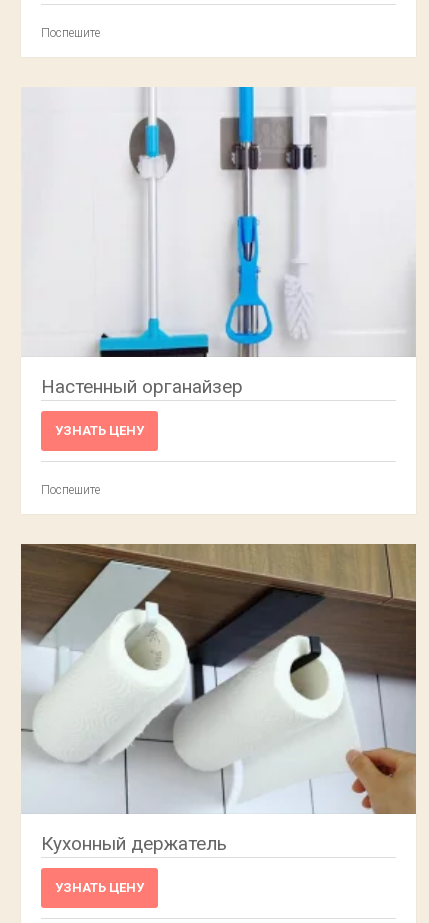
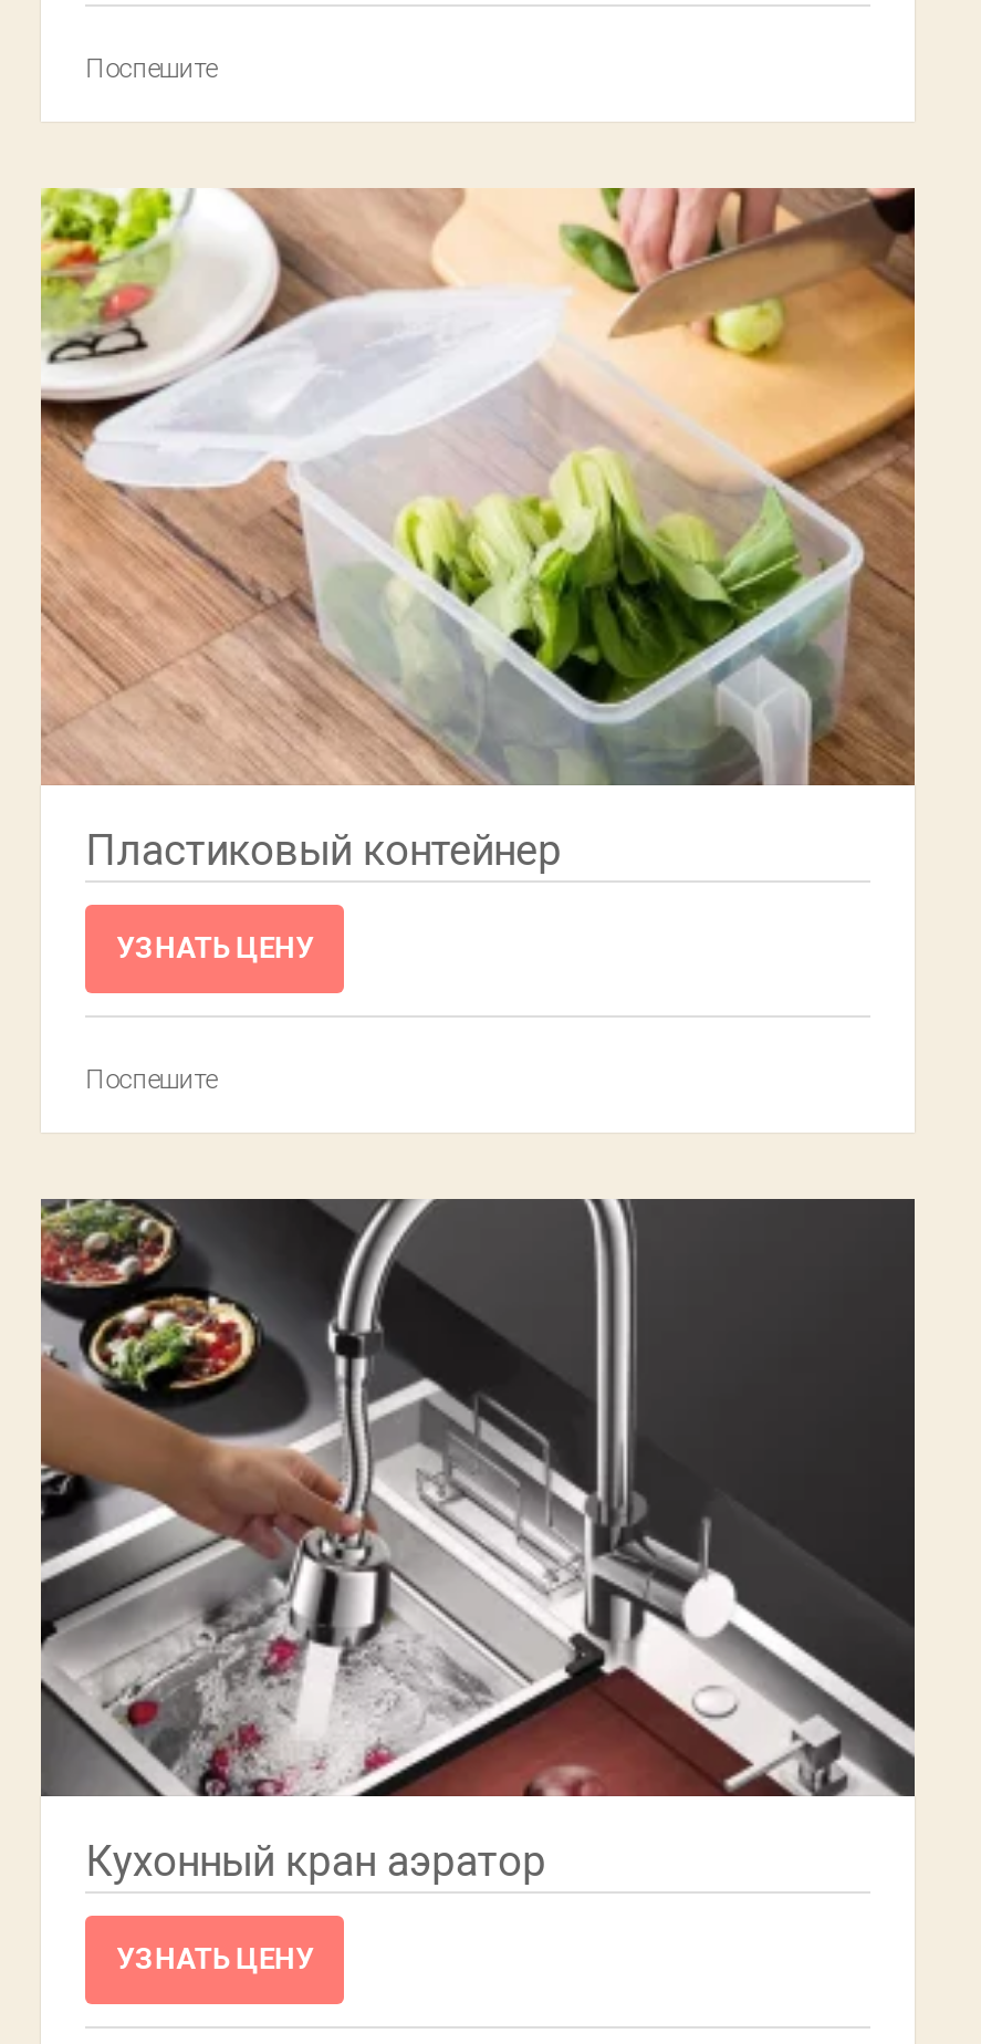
[21,86,416,398] [image] | Настенный органайзер -> [39,186,917,877] [image] | Пластиковый контейнер
[21,543,417,855] [image] | Кухонный держатель -> [39,1197,917,1888] [image] | Кухонный кран аэратор

